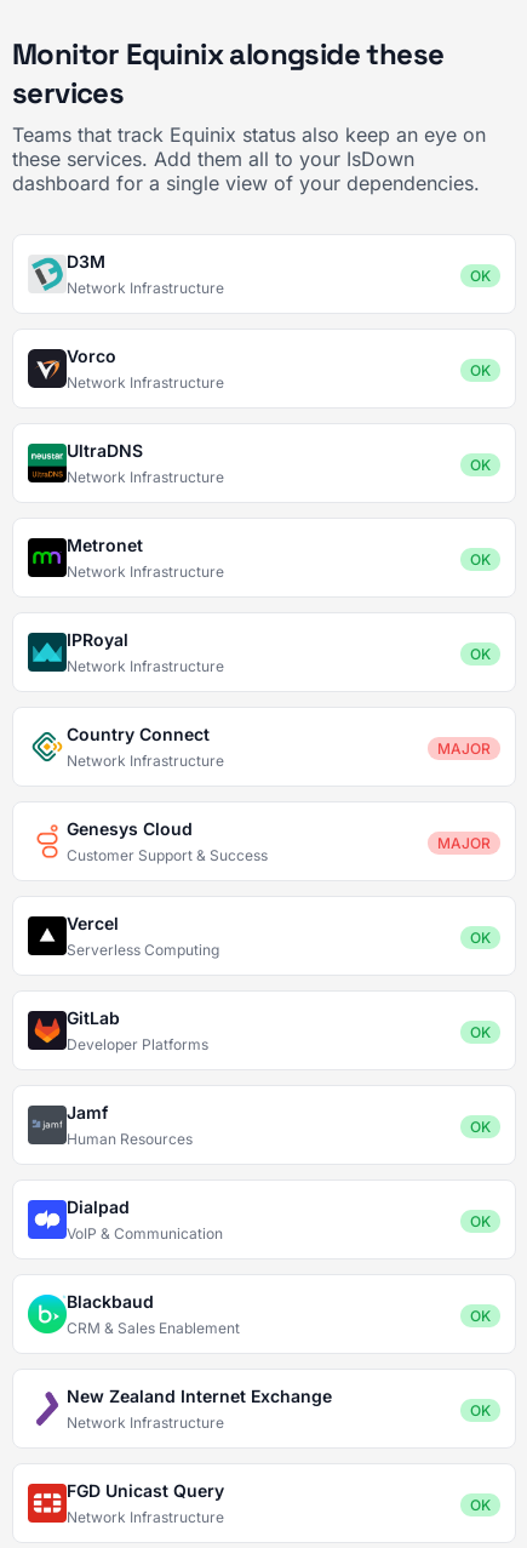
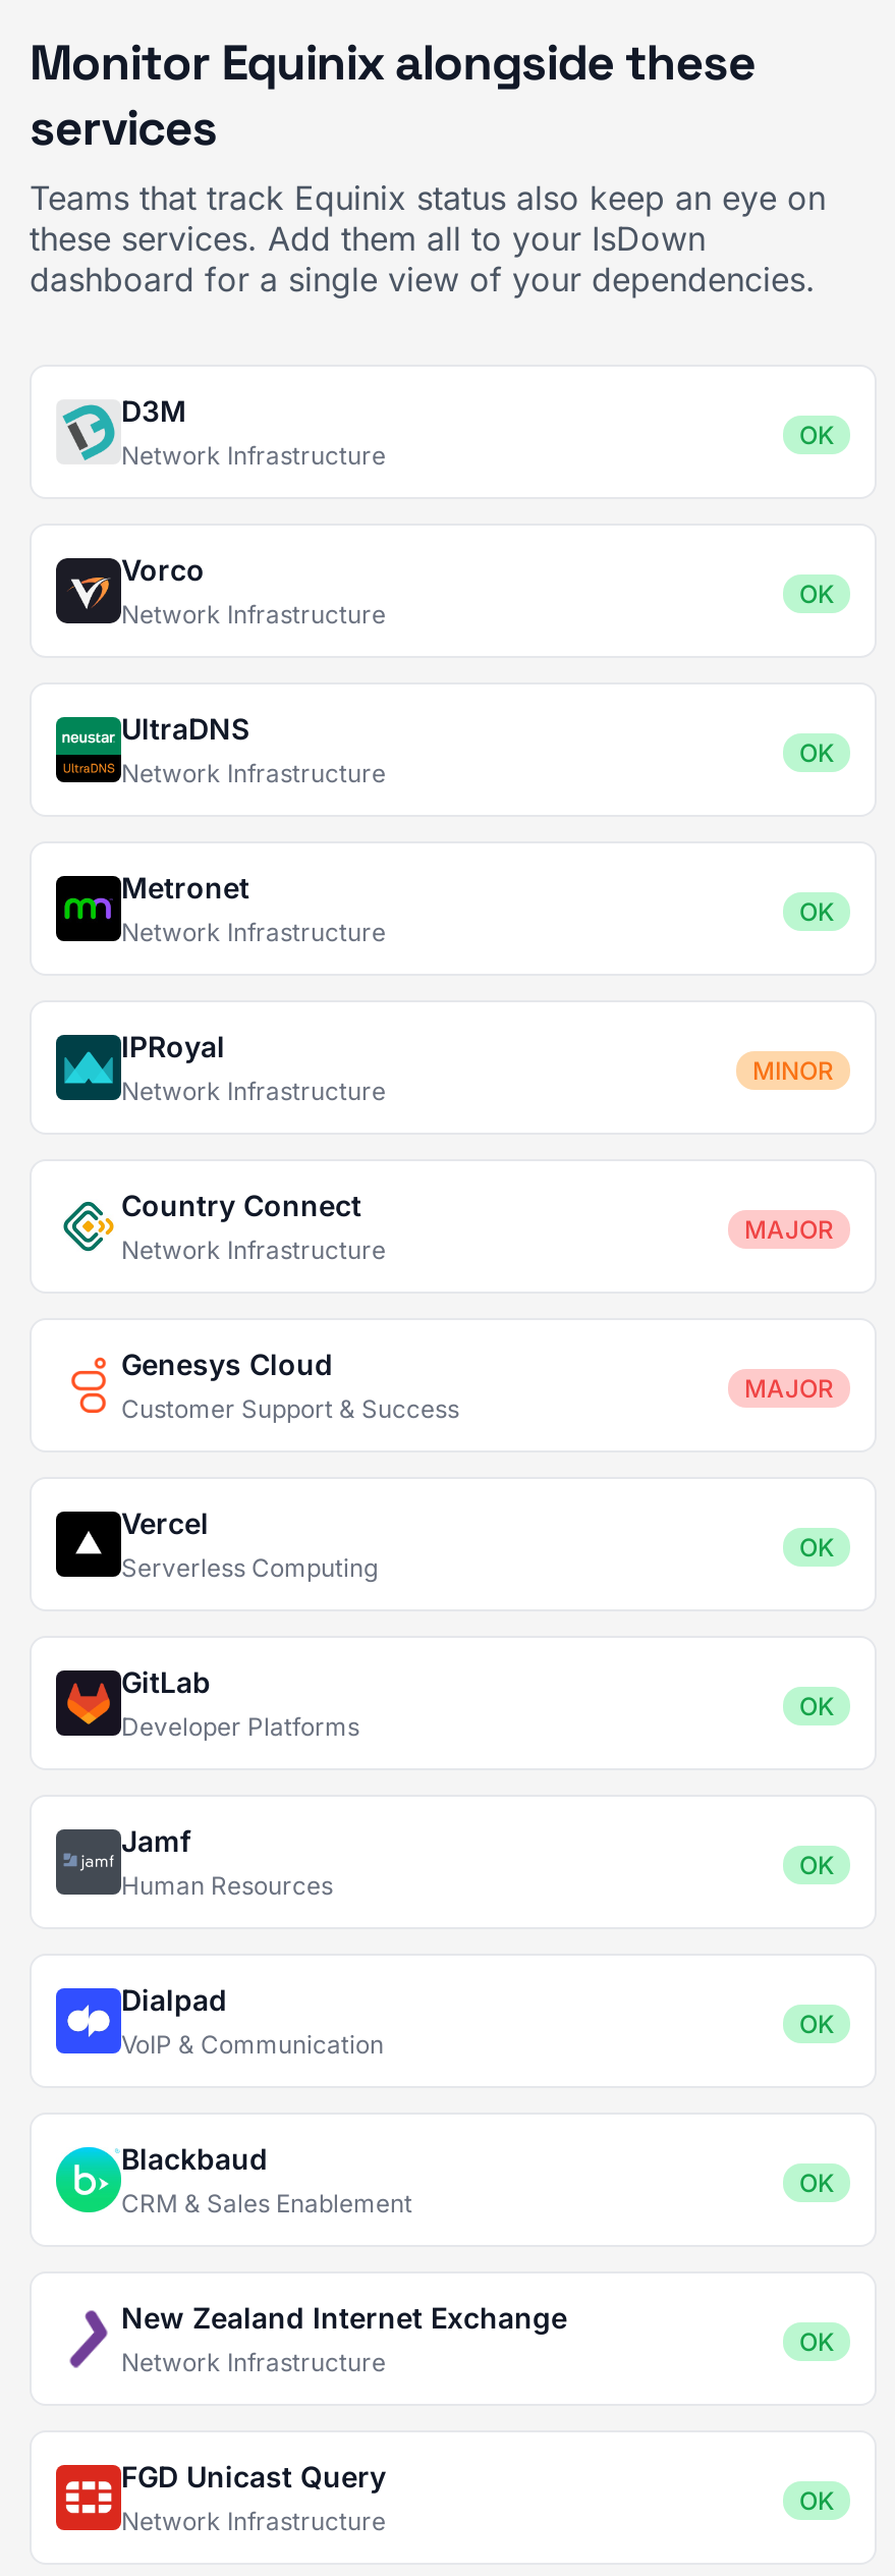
[470,645,491,663] OK -> [752,1055,834,1086] MINOR

